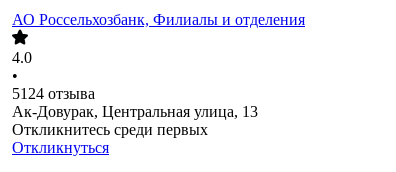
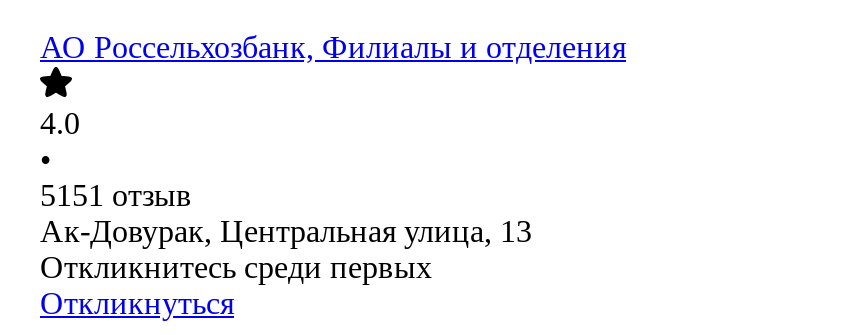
[12,85,95,102] 5124 отзыва -> [40,179,192,213] 5151 отзыв

